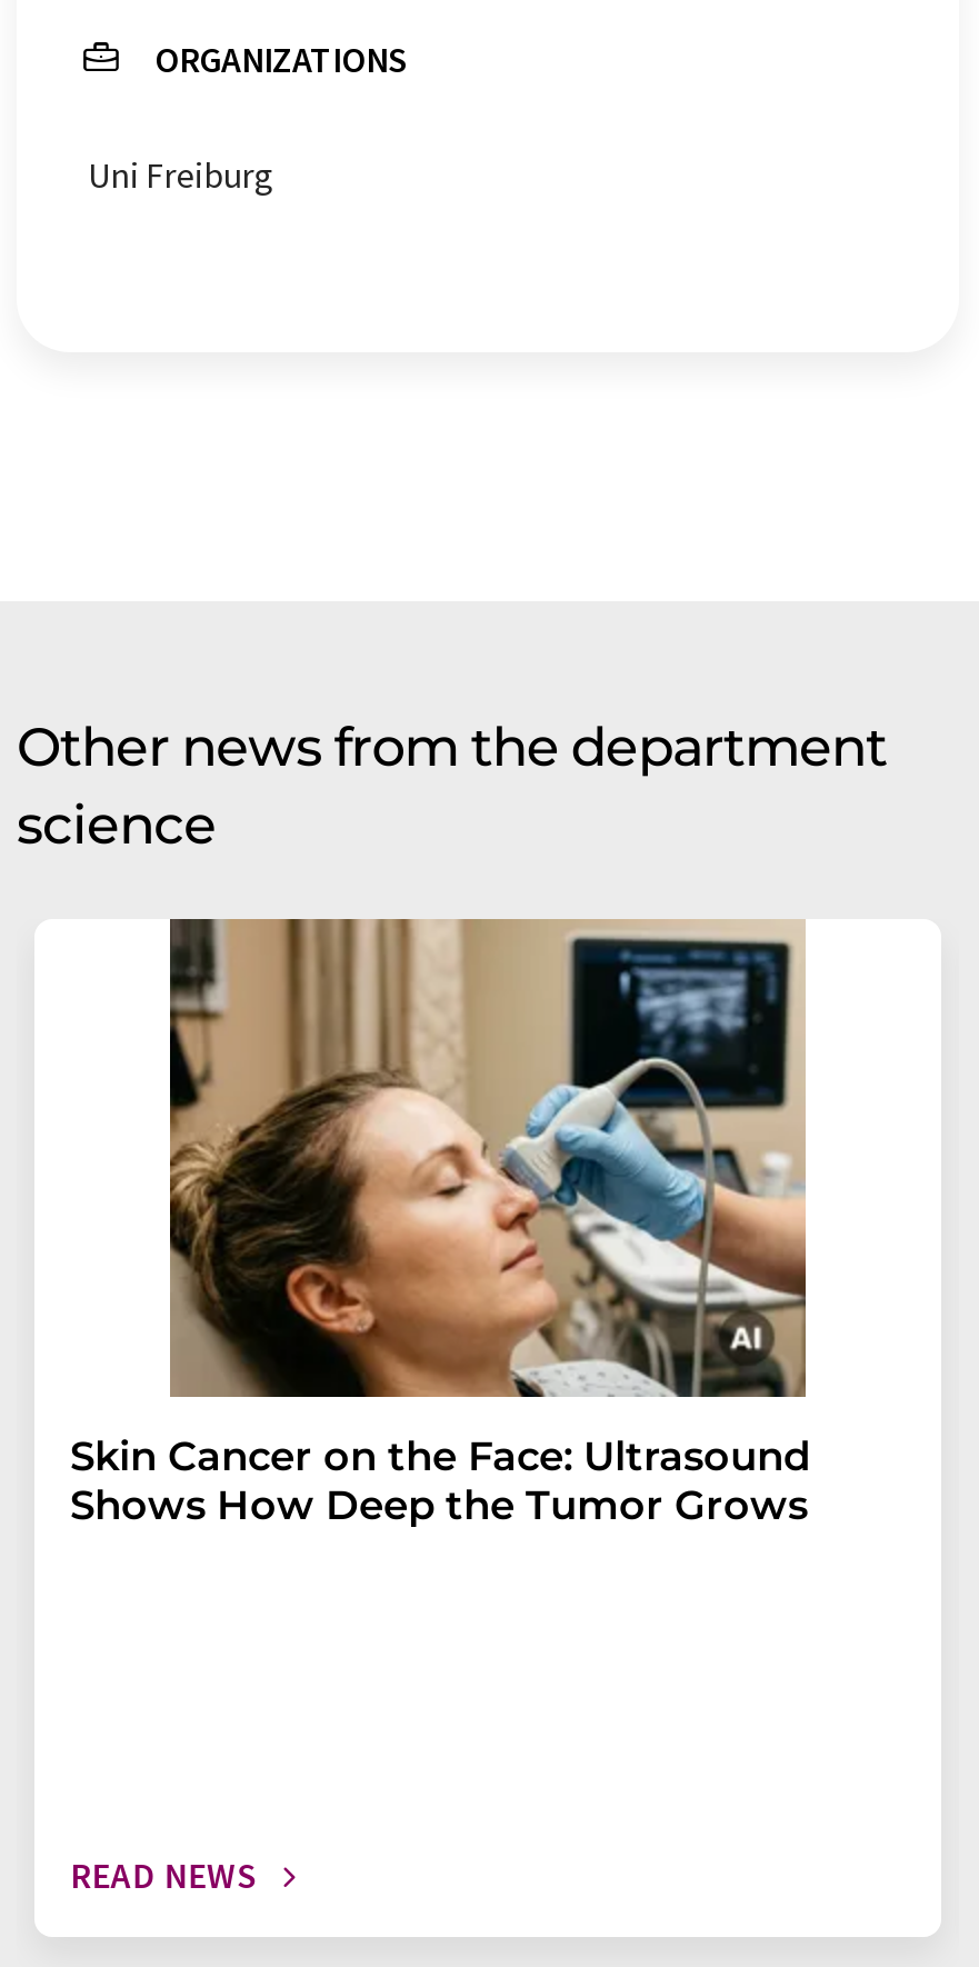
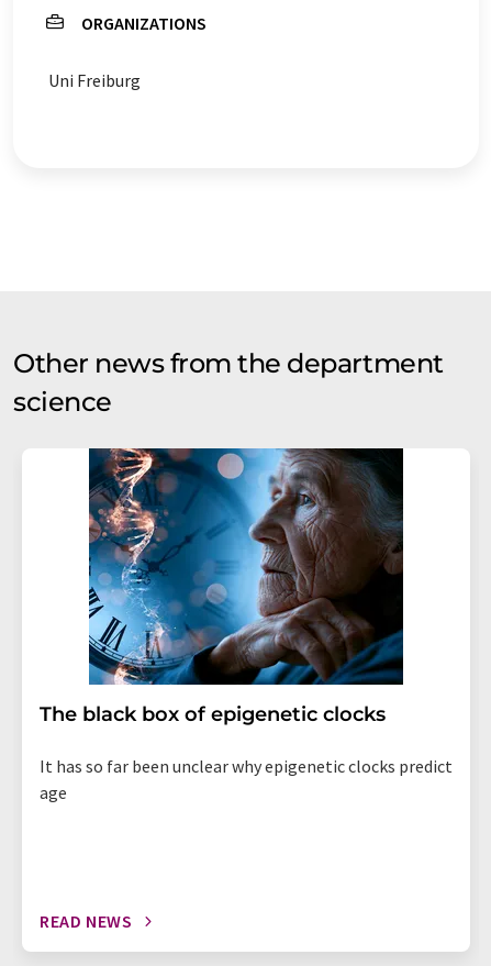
[70,917,810,1531] [image] | Skin Cancer on the Face: Ultrasound | Shows How Deep the Tumor Grows -> [40,447,453,804] [image] | The black box of epigenetic clocks | It has so far been unclear why epigenetic clocks predict | age

